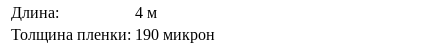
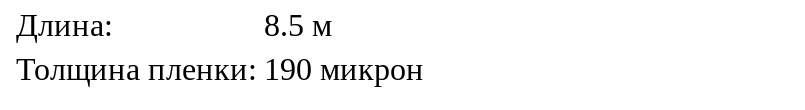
[135,4,157,21] 4 м -> [264,7,332,41] 8.5 м

